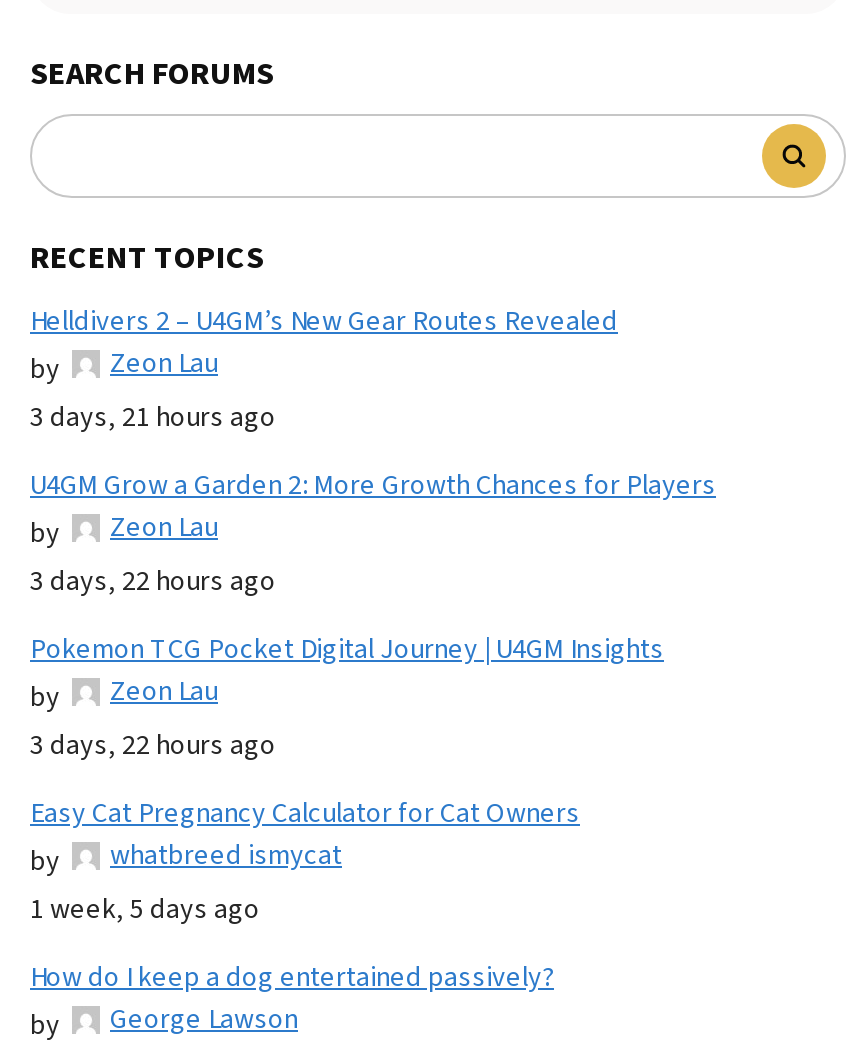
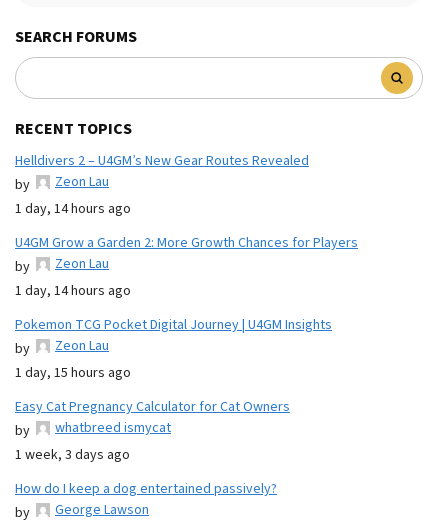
[30,397,276,437] 3 days, 21 hours ago -> [15,199,131,219] 1 day, 14 hours ago
[30,561,276,601] 3 days, 22 hours ago -> [15,281,131,301] 1 day, 14 hours ago
[30,725,276,765] 3 days, 22 hours ago -> [15,363,131,383] 1 day, 15 hours ago
[30,889,260,929] 1 week, 5 days ago -> [15,445,130,465] 1 week, 3 days ago

